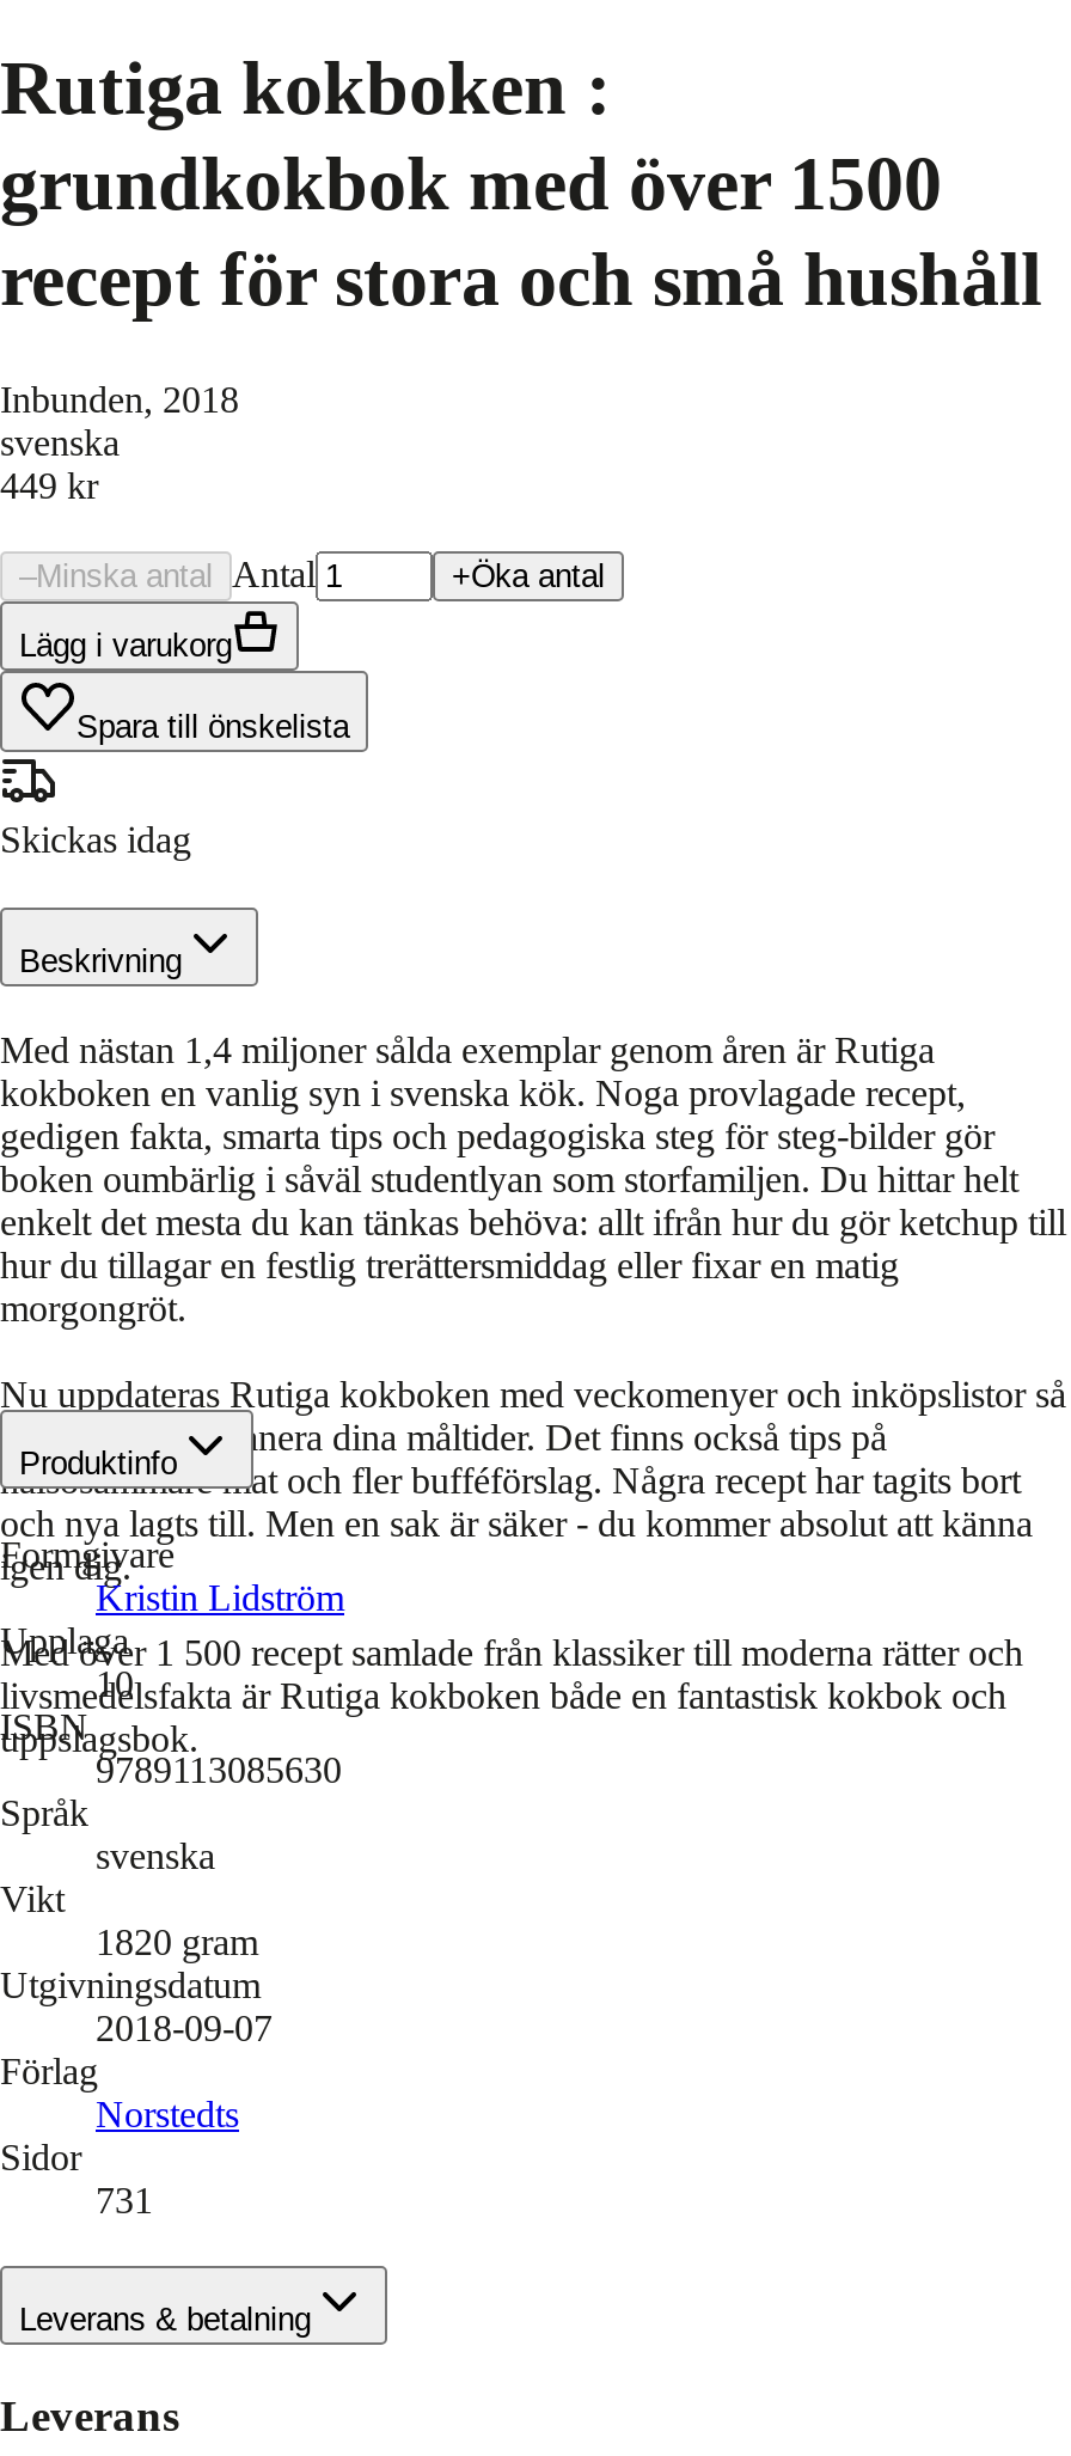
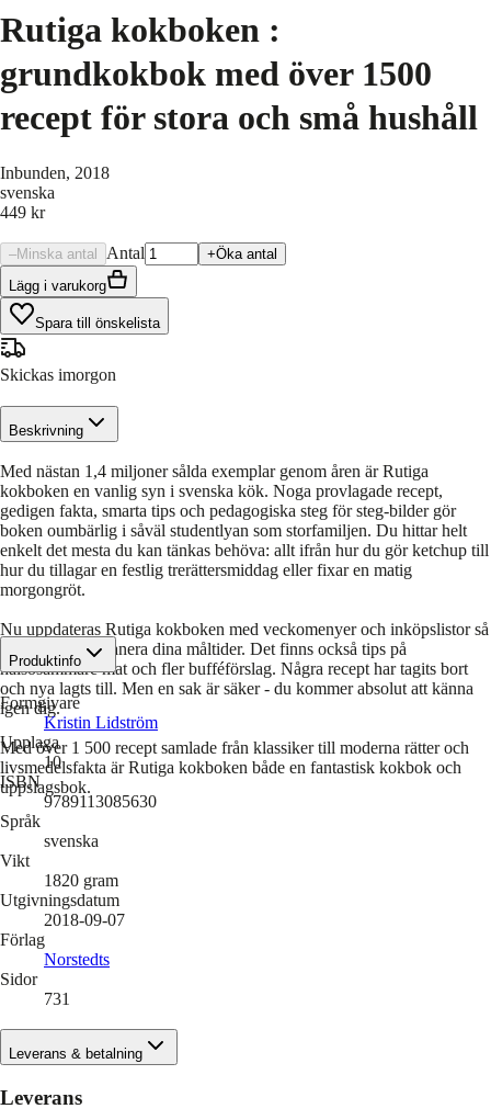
[0,819,191,859] Skickas idag -> [0,365,116,384] Skickas imorgon

